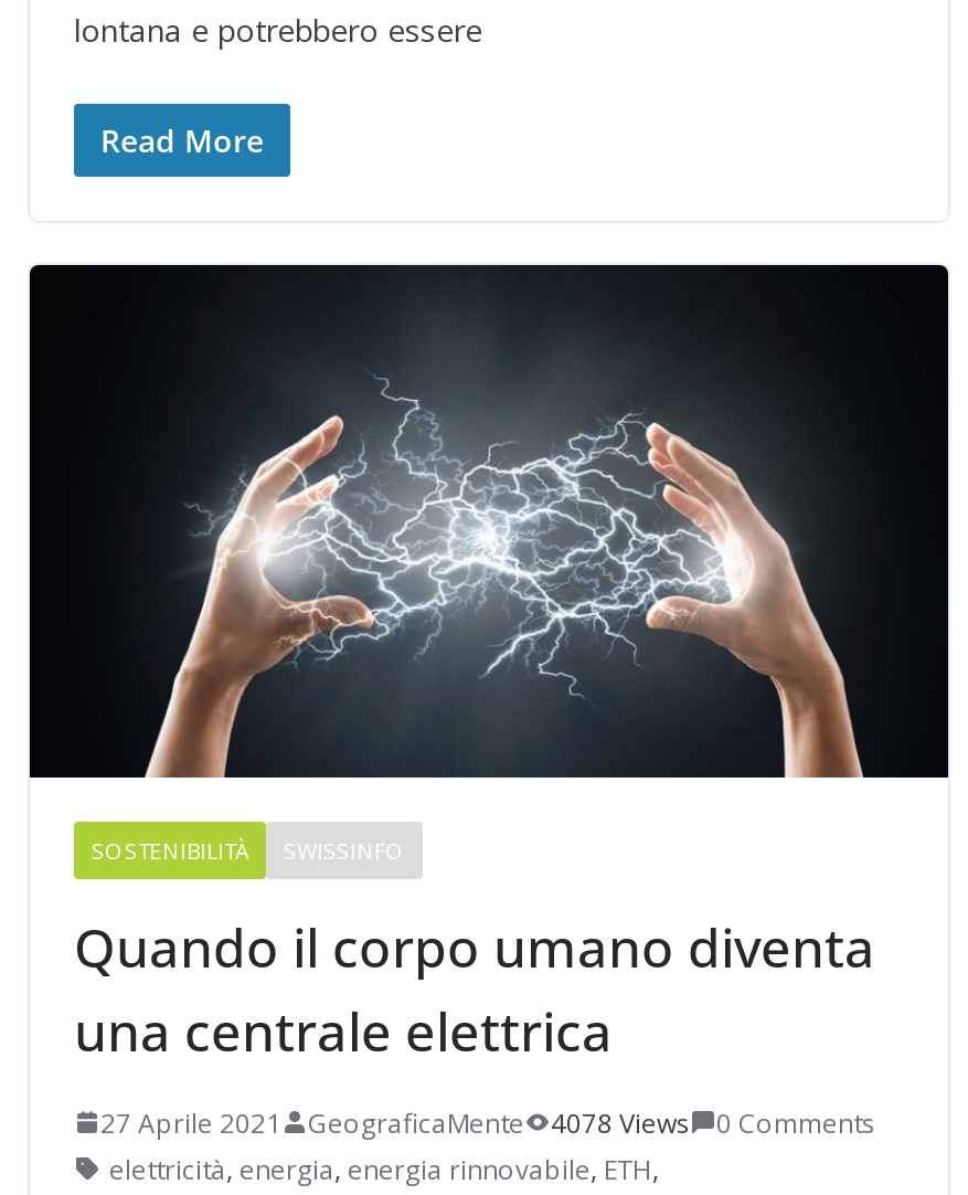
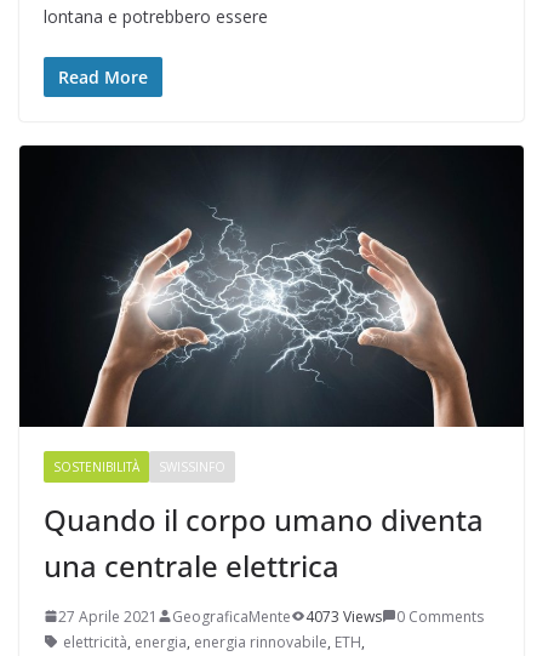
[100,1104,875,1142] 27 Aprile 2021 GeograficaMente 4078 Views 0 Comments -> [58,606,484,627] 27 Aprile 2021 GeograficaMente 4073 Views 0 Comments

